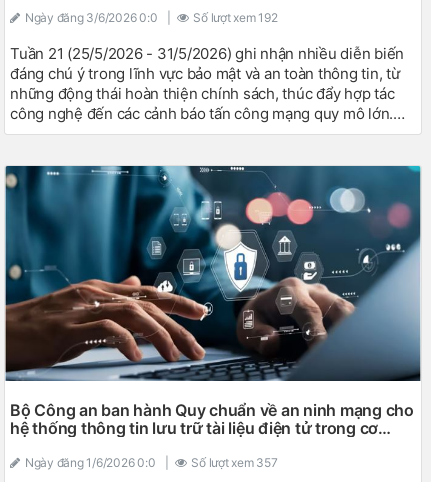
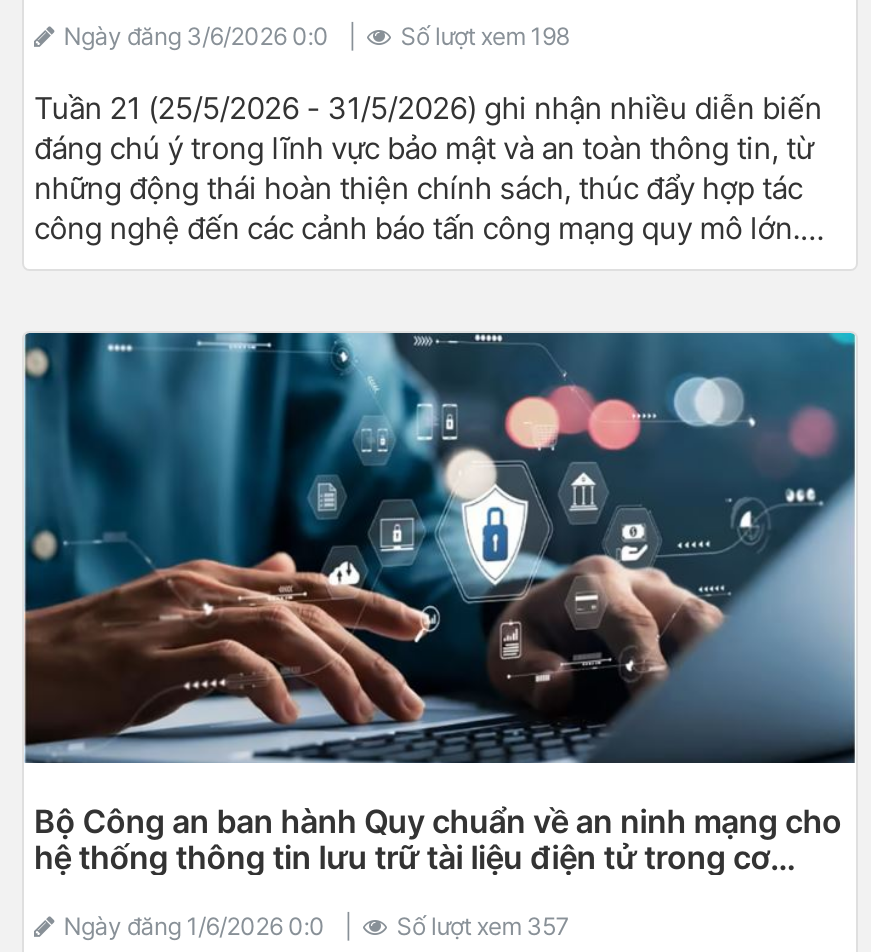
[193,10,277,25] Số lượt xem 192 -> [400,22,569,52] Số lượt xem 198

